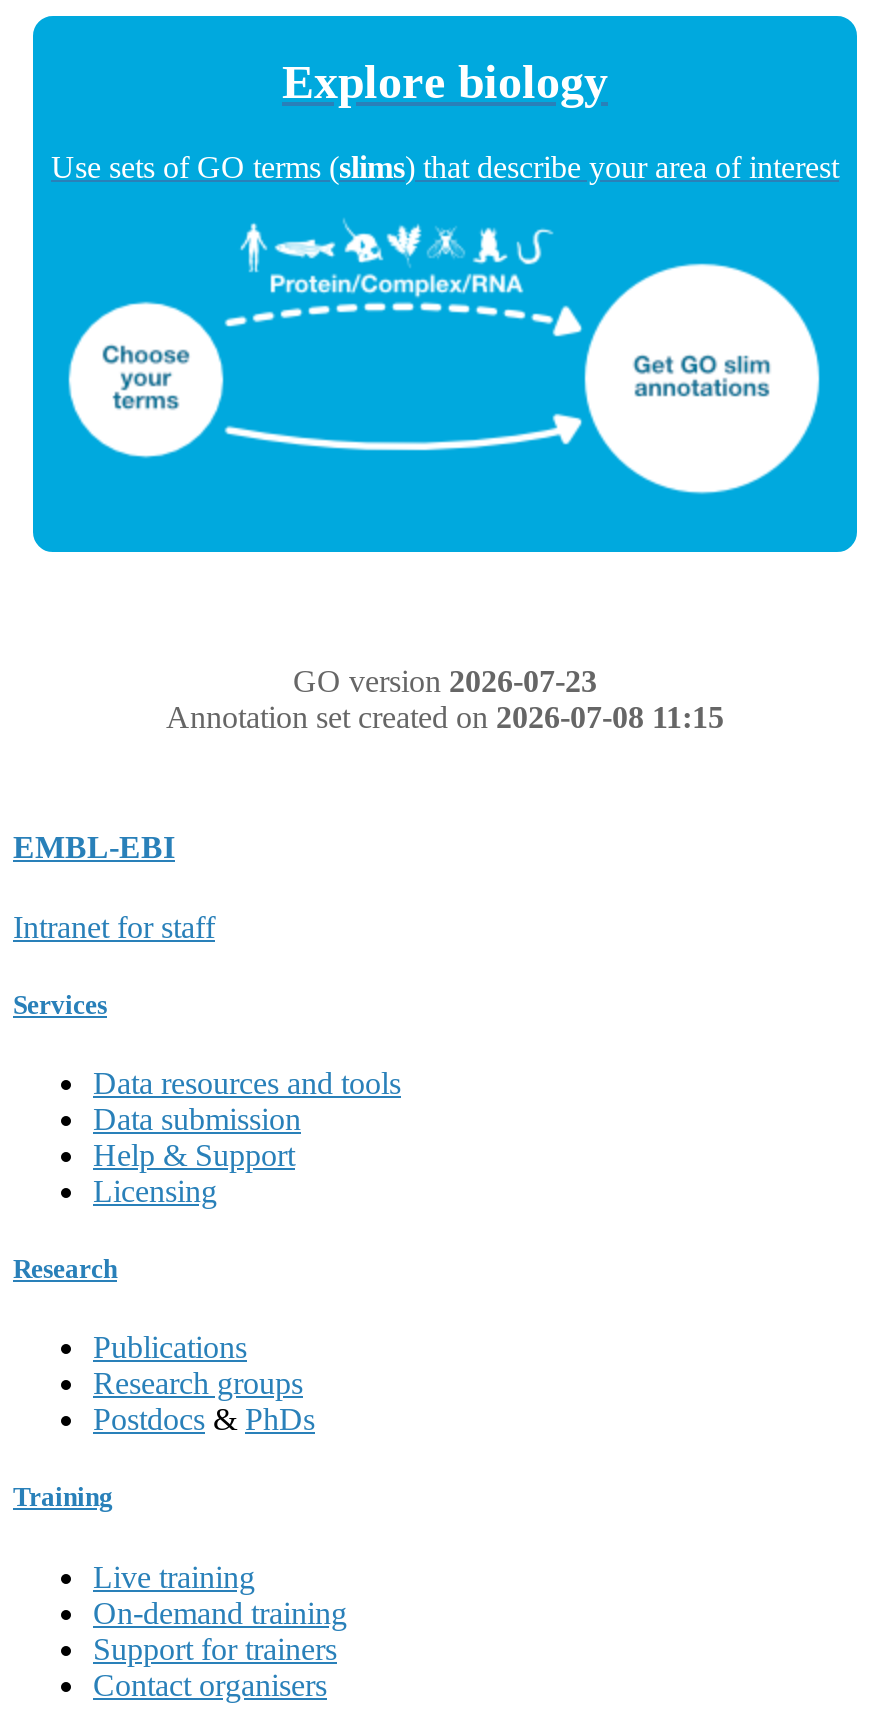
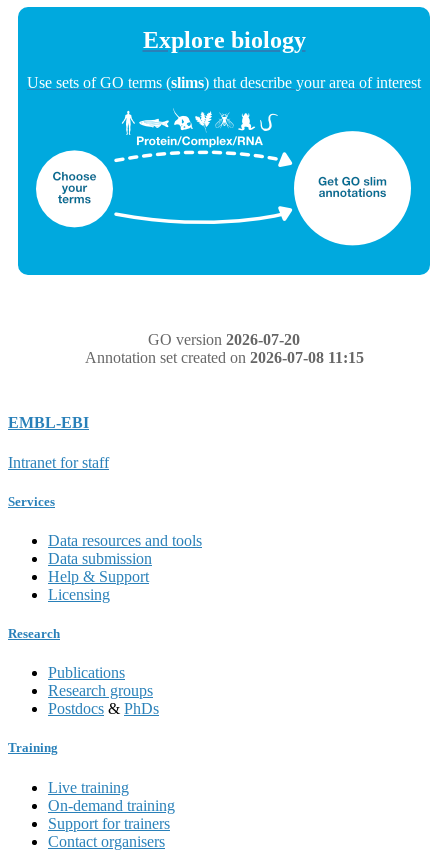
[293,664,597,698] GO version 2026-07-23 -> [148,331,300,348] GO version 2026-07-20

